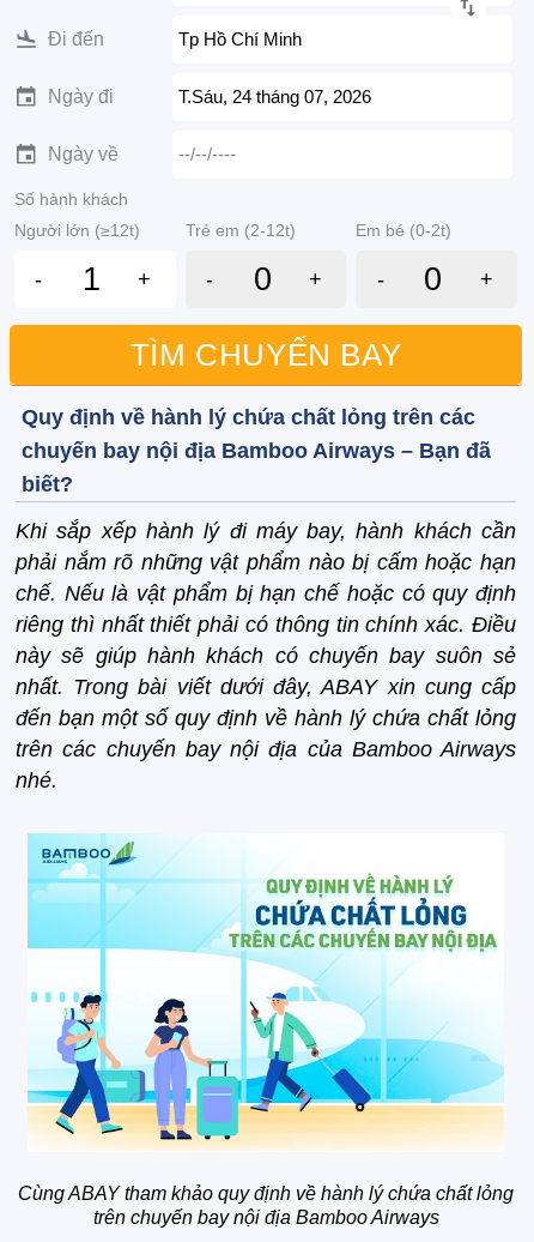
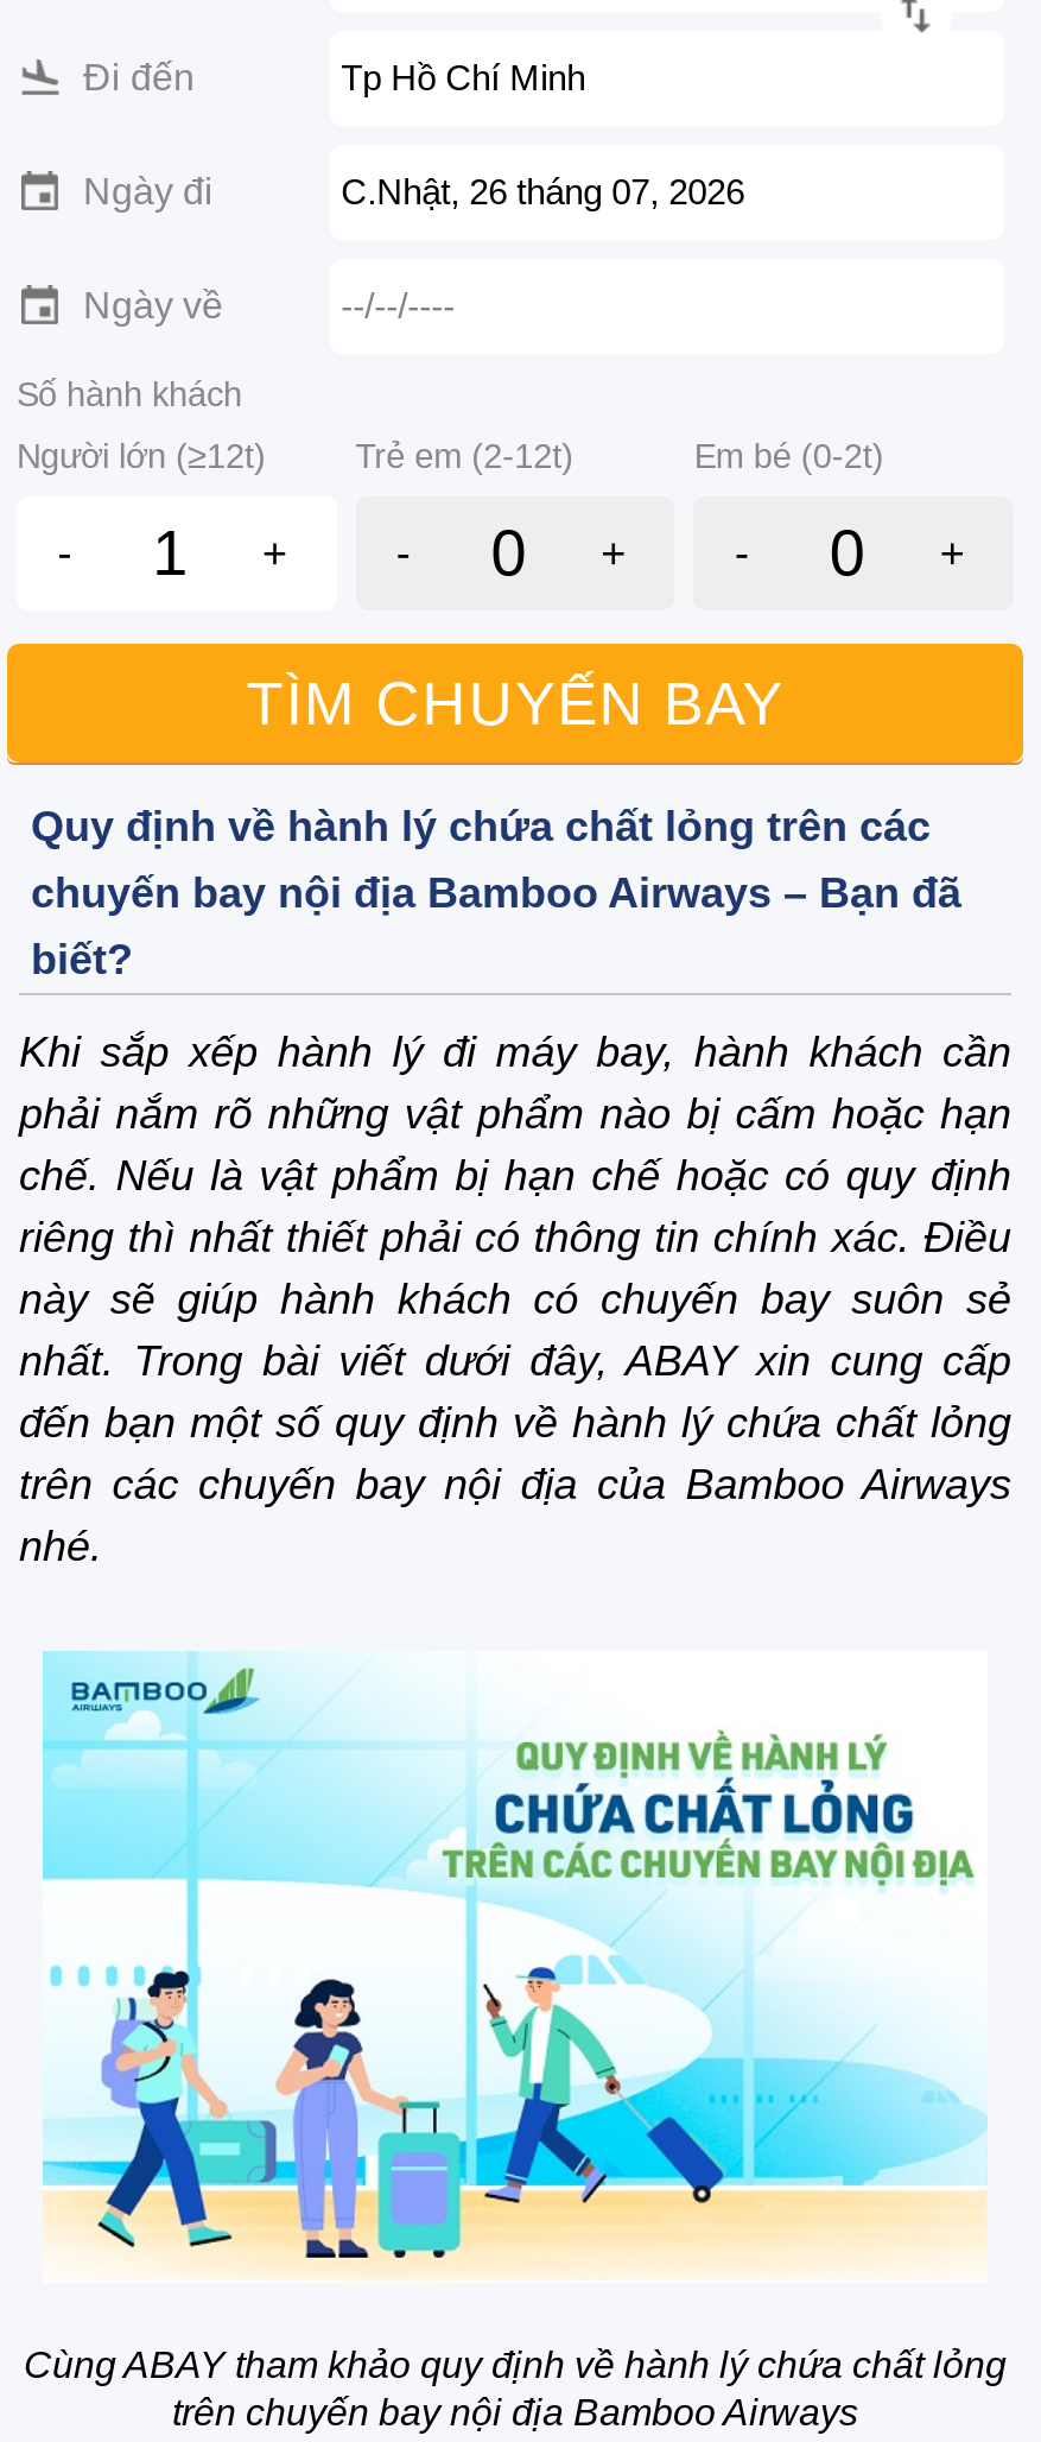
[178,86,371,107] T.Sáu, 24 tháng 07, 2026 -> [341,171,744,211] C.Nhật, 26 tháng 07, 2026

